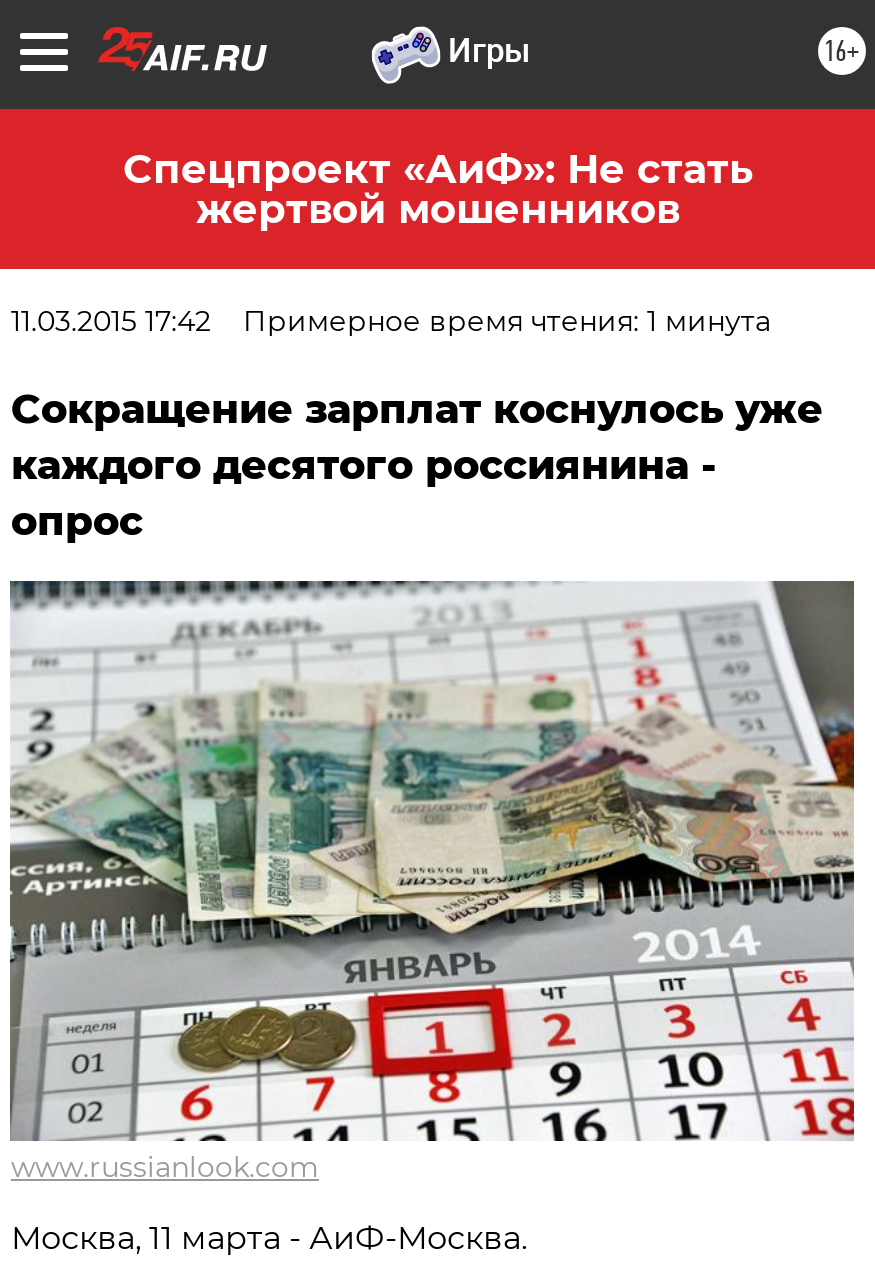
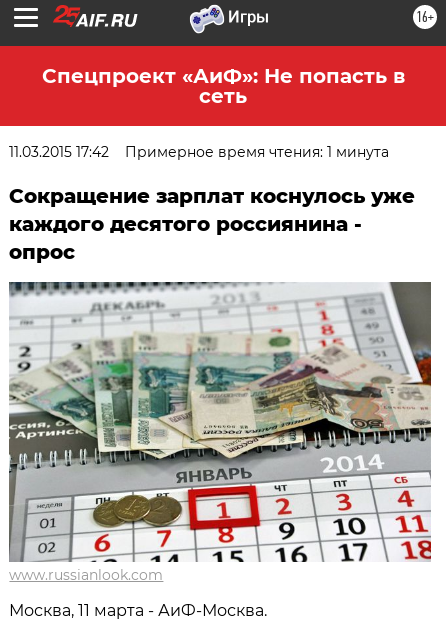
[123,145,753,233] Спецпроект «АиФ»: Не стать | жертвой мошенников -> [41,64,404,108] Спецпроект «АиФ»: Не попасть в | сеть

